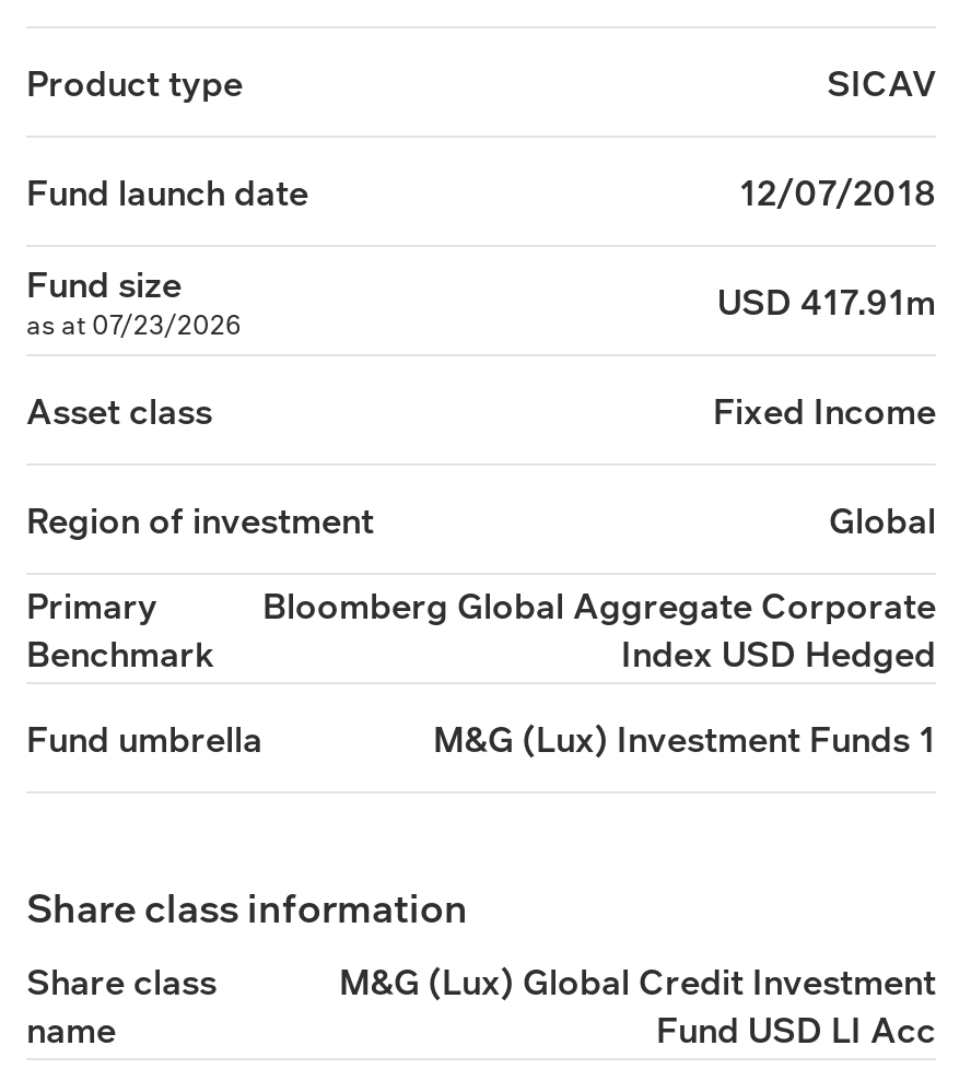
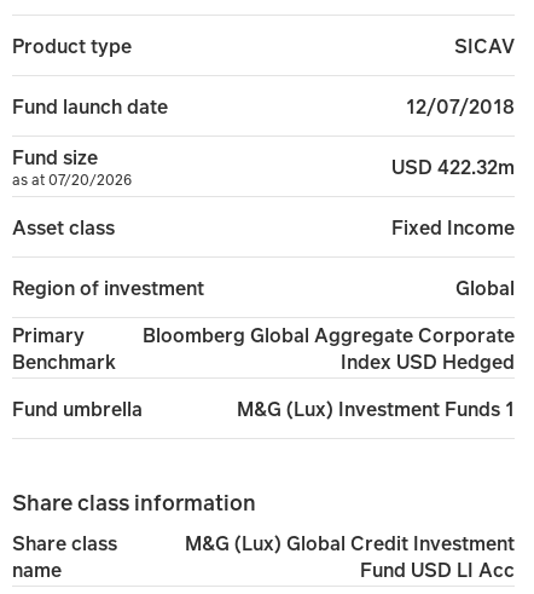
[717,277,936,325] USD 417.91m -> [391,153,515,180] USD 422.32m
[26,306,241,343] as at 07/23/2026 -> [12,169,132,190] as at 07/20/2026

